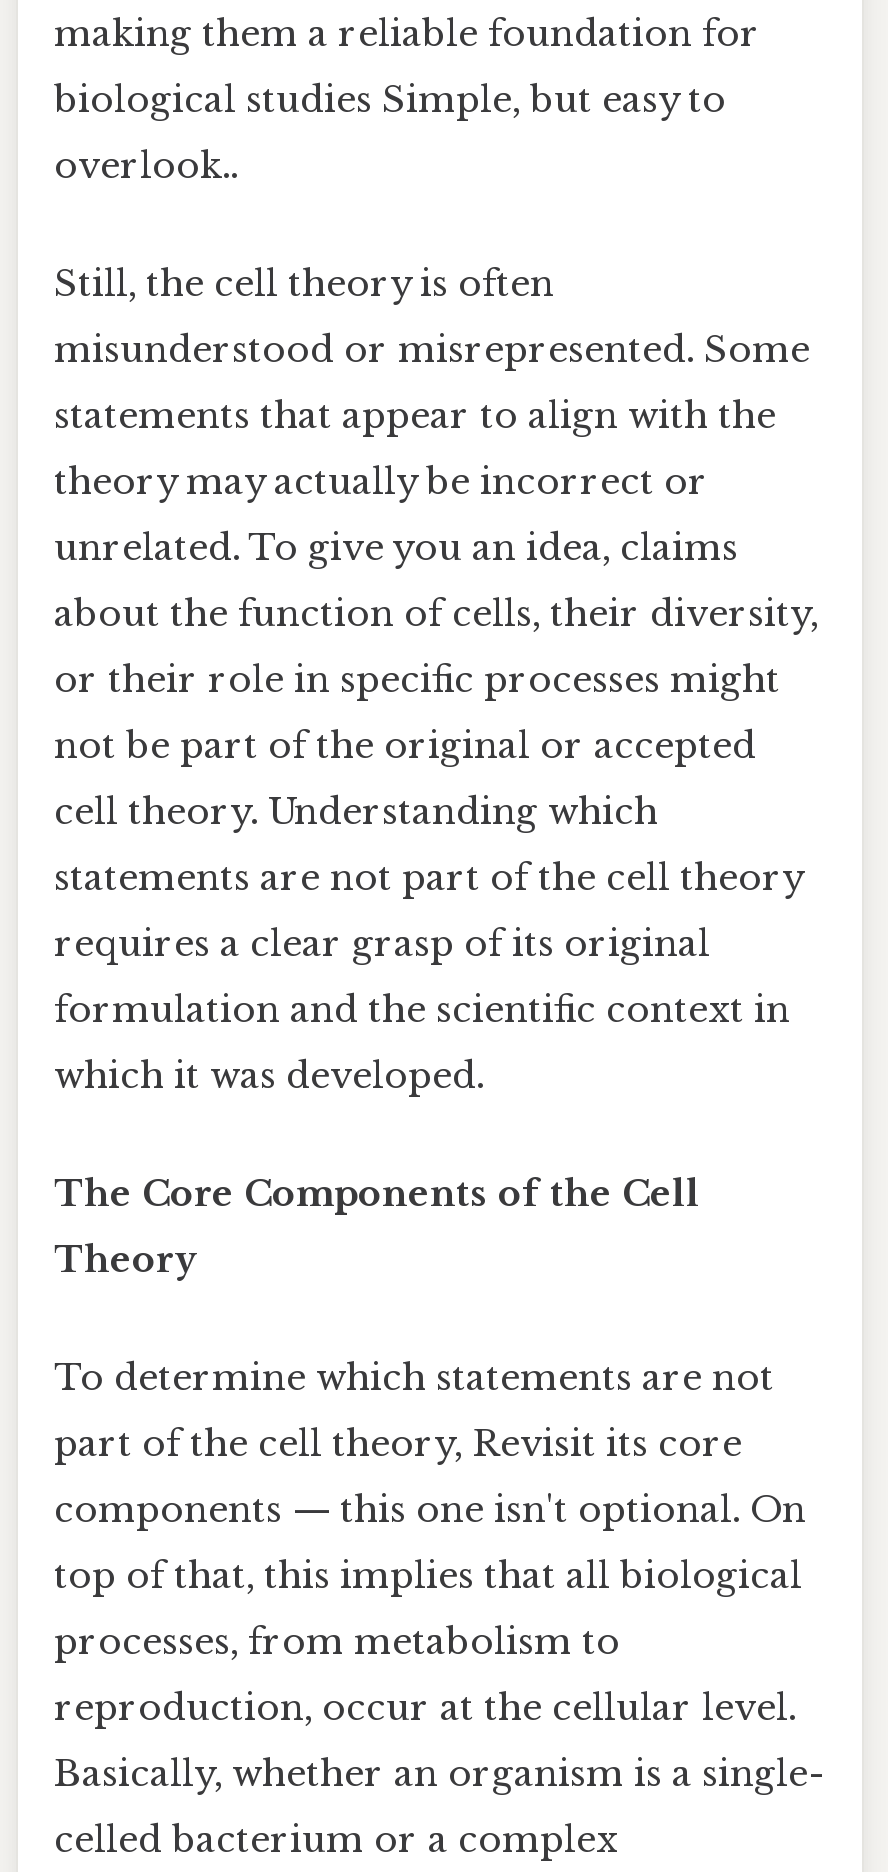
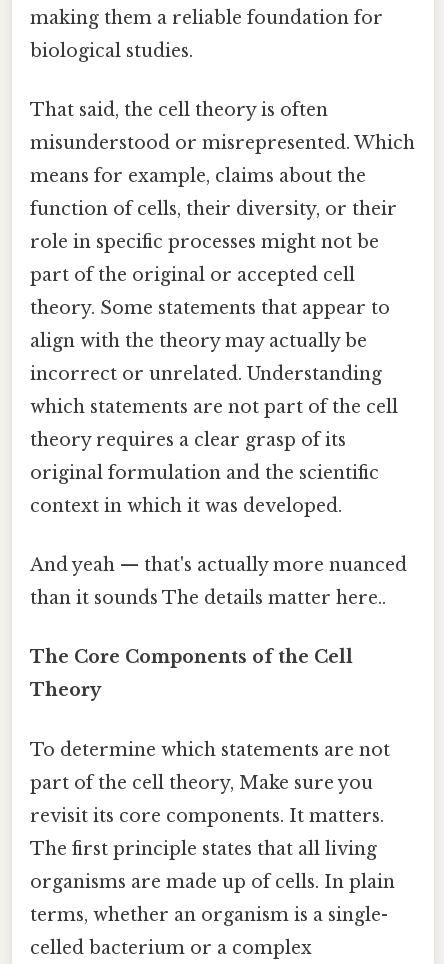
[54,77,818,1098] biological studies Simple, but easy to | overlook.. | Still, the cell theory is often | misunderstood or misrepresented. Some | statements that appear to align with the | theory may actually be incorrect or | unrelated. To give you an idea, claims | about the function of cells, their diversity, | or their role in specific processes might | not be part of the original or accepted | cell theory. Understanding which | statements are not part of the cell theory | requires a clear grasp of its original | formulation and the scientific context in | which it was developed. -> [30,40,415,609] biological studies. | That said, the cell theory is often | misunderstood or misrepresented. Which | means for example, claims about the | function of cells, their diversity, or their | role in specific processes might not be | part of the original or accepted cell | theory. Some statements that appear to | align with the theory may actually be | incorrect or unrelated. Understanding | which statements are not part of the cell | theory requires a clear grasp of its | original formulation and the scientific | context in which it was developed. | And yeah — that's actually more nuanced | than it sounds The details matter here..
moved [54,1172,774,1401] -> [30,646,390,761]: The Core Components of the Cell | Theory | To determine which statements are not
[54,1423,822,1797] part of the cell theory, Revisit its core | components — this one isn't optional. On | top of that, this implies that all biological | processes, from metabolism to | reproduction, occur at the cellular level. | Basically, whether an organism is a single- -> [30,772,395,926] part of the cell theory, Make sure you | revisit its core components. It matters. | The first principle states that all living | organisms are made up of cells. In plain | terms, whether an organism is a single-

